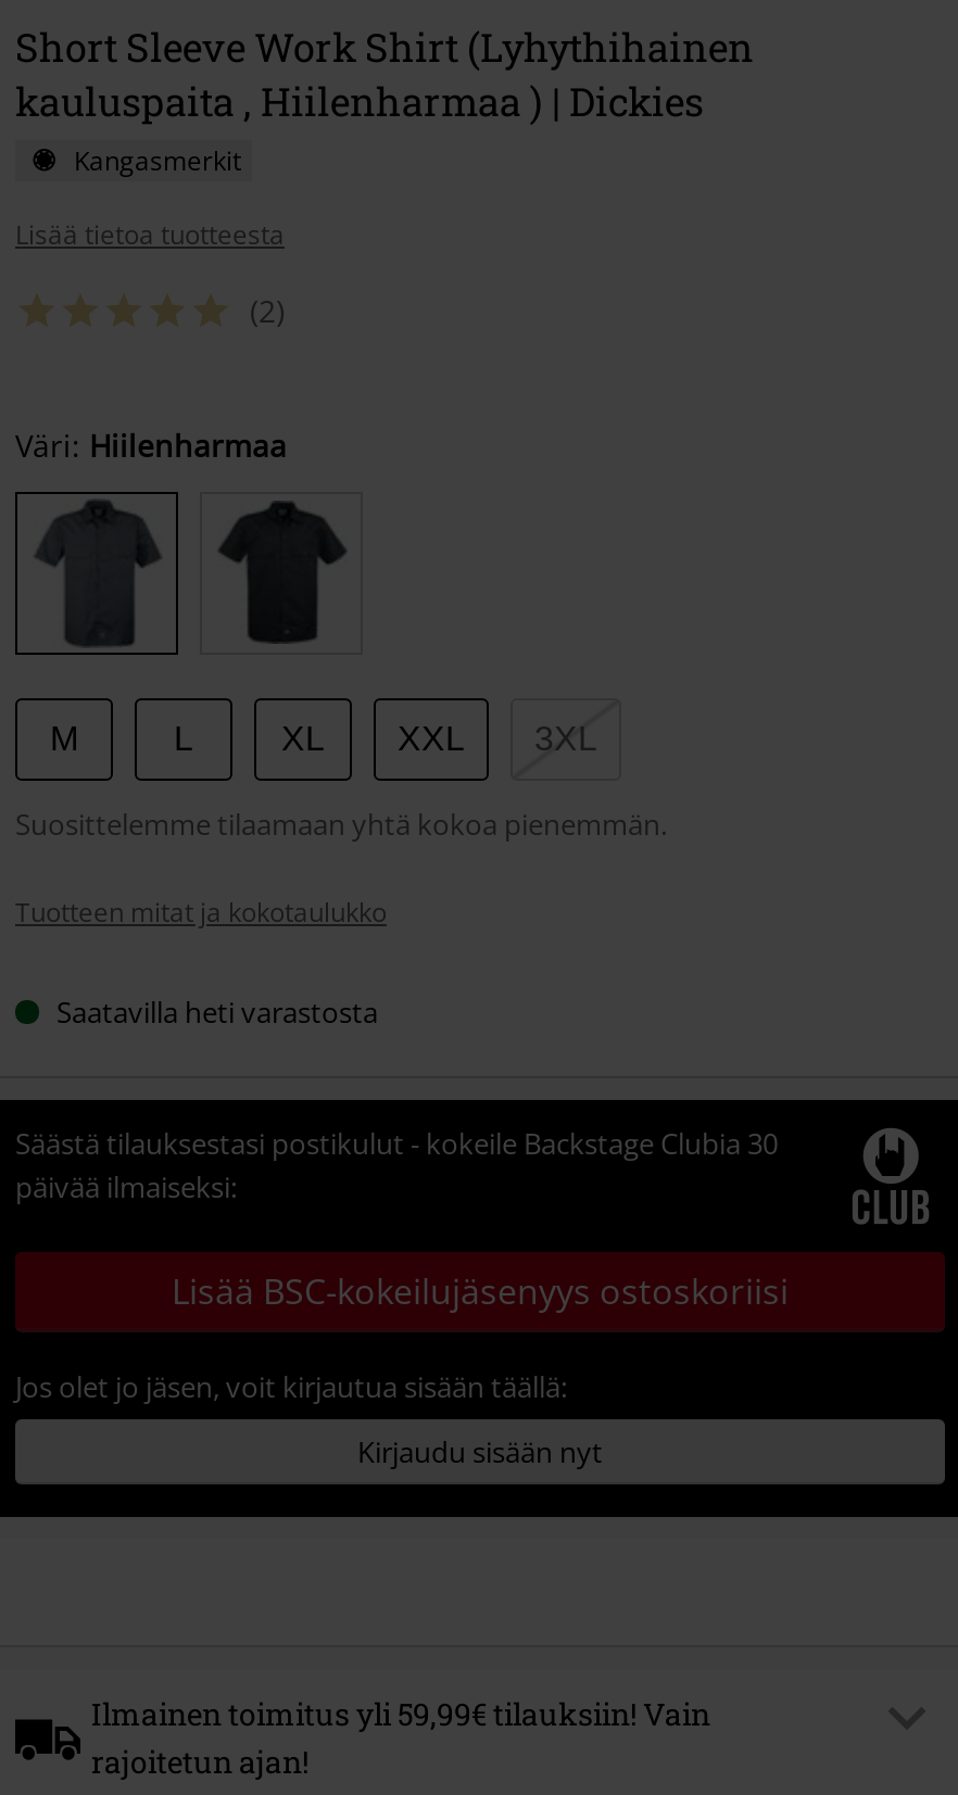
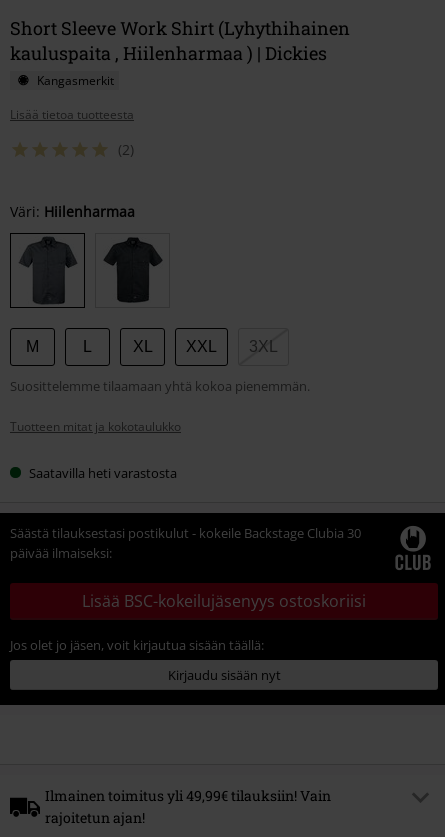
[91,1693,710,1734] Ilmainen toimitus yli 59,99€ tilauksiin! Vain -> [45,786,331,805] Ilmainen toimitus yli 49,99€ tilauksiin! Vain

